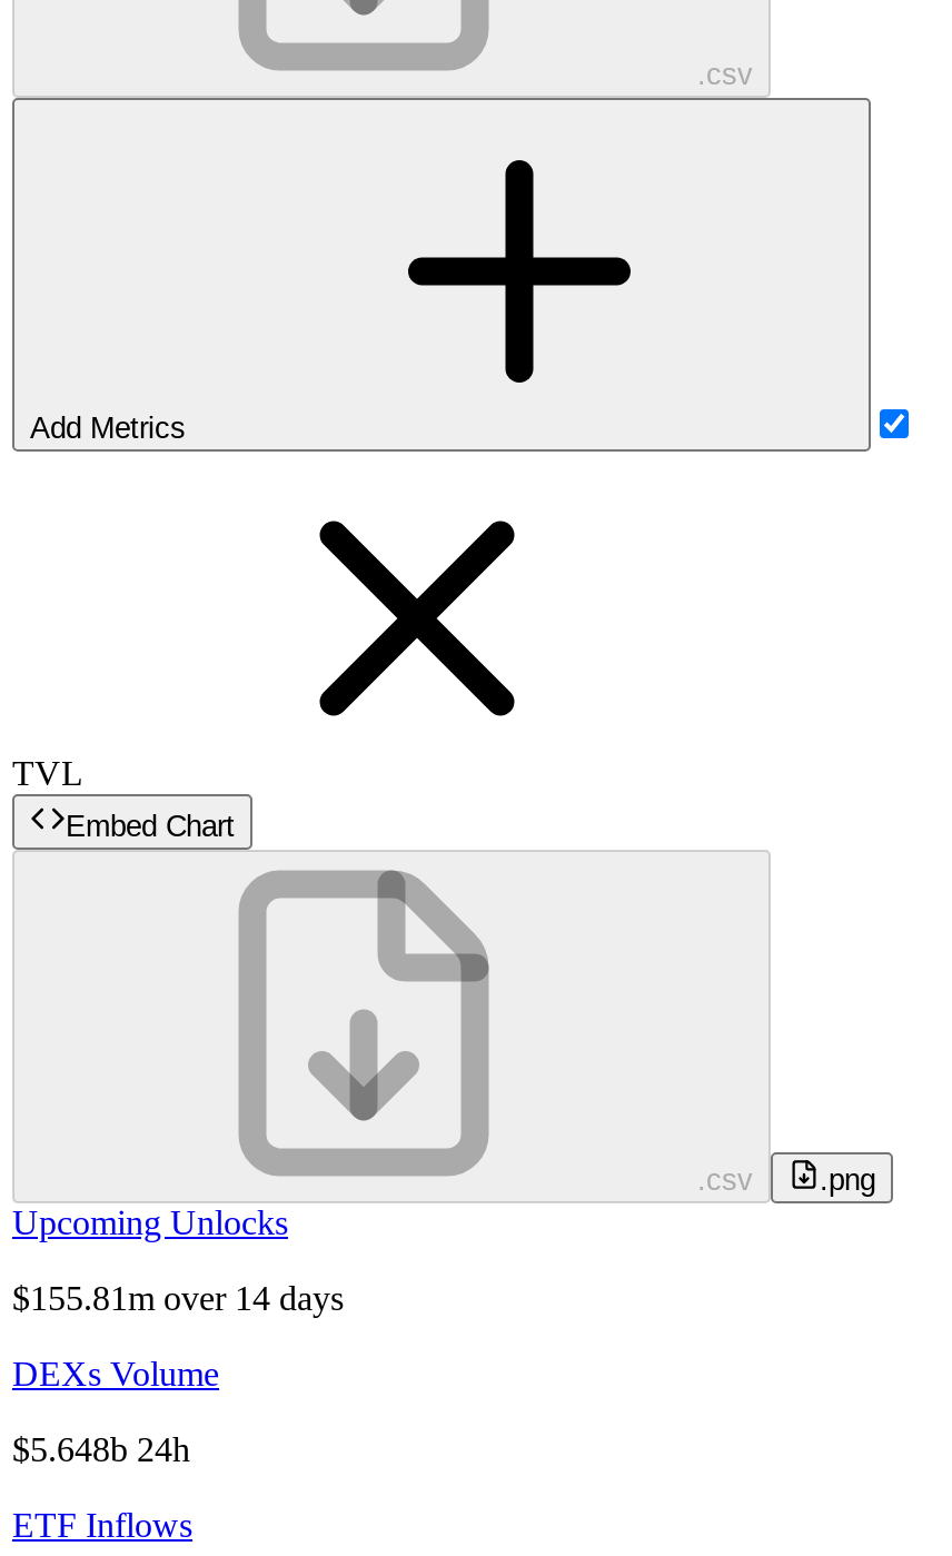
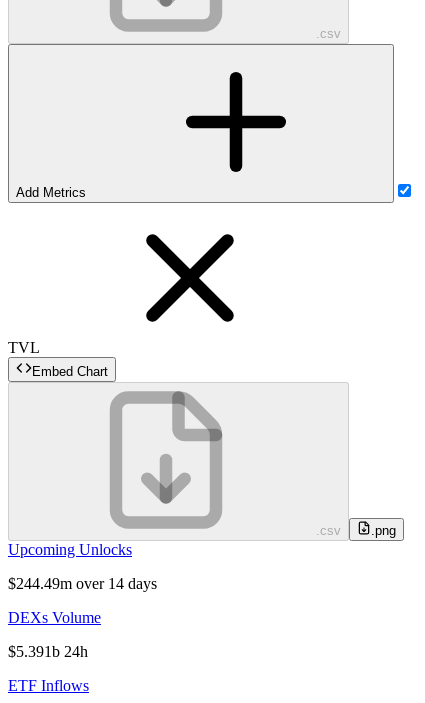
[12,1279,344,1317] $155.81m over 14 days -> [8,575,157,592] $244.49m over 14 days
[12,1430,190,1468] $5.648b 24h -> [8,643,88,660] $5.391b 24h

